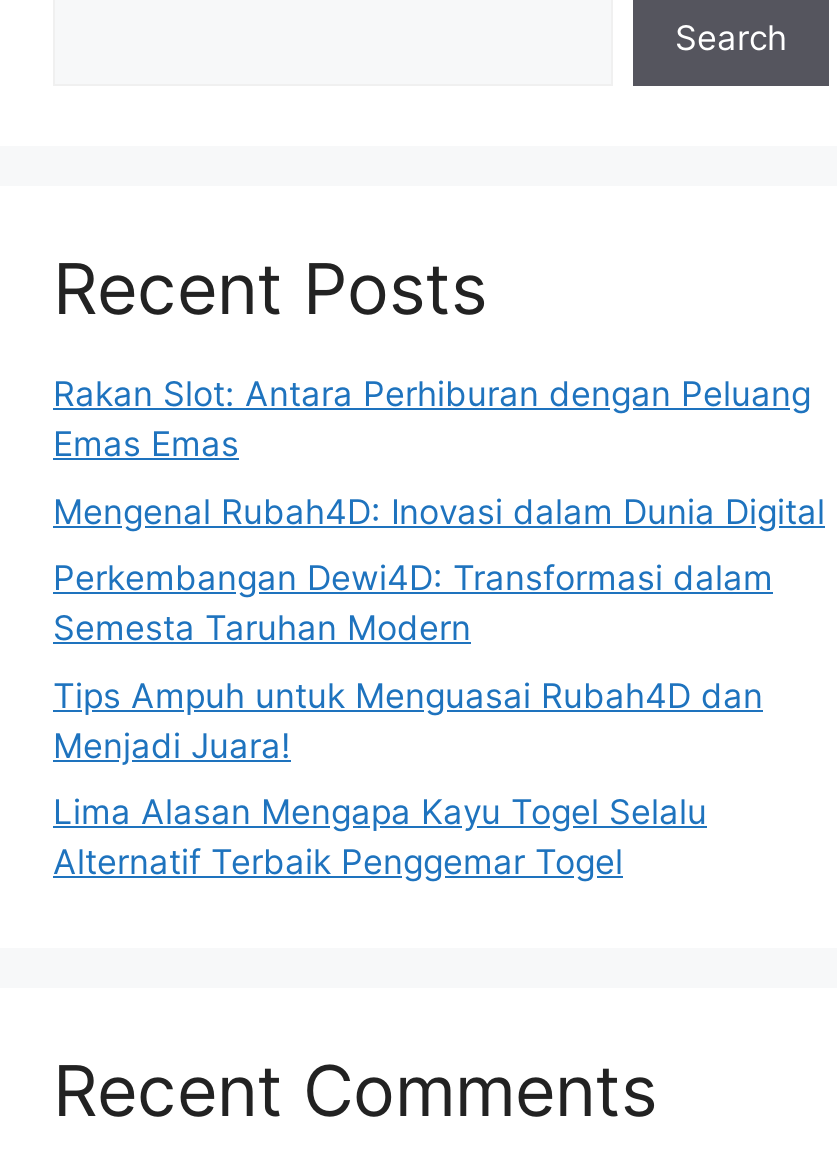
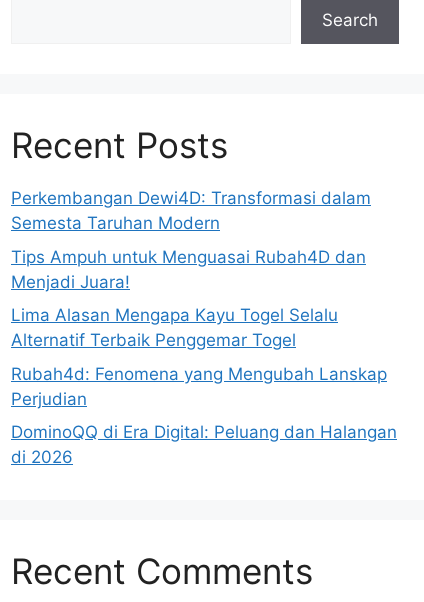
[53,374,825,531] Rakan Slot: Antara Perhiburan dengan Peluang | Emas Emas | Mengenal Rubah4D: Inovasi dalam Dunia Digital -> none
moved [53,558,773,882] -> [11,188,371,350]: Perkembangan Dewi4D: Transformasi dalam | Semesta Taruhan Modern | Tips Ampuh untuk Menguasai Rubah4D dan | Menjadi Juara! | Lima Alasan Mengapa Kayu Togel Selalu | Alternatif Terbaik Penggemar Togel
none -> [11,363,397,467] Rubah4d: Fenomena yang Mengubah Lanskap | Perjudian | DominoQQ di Era Digital: Peluang dan Halangan | di 2026

